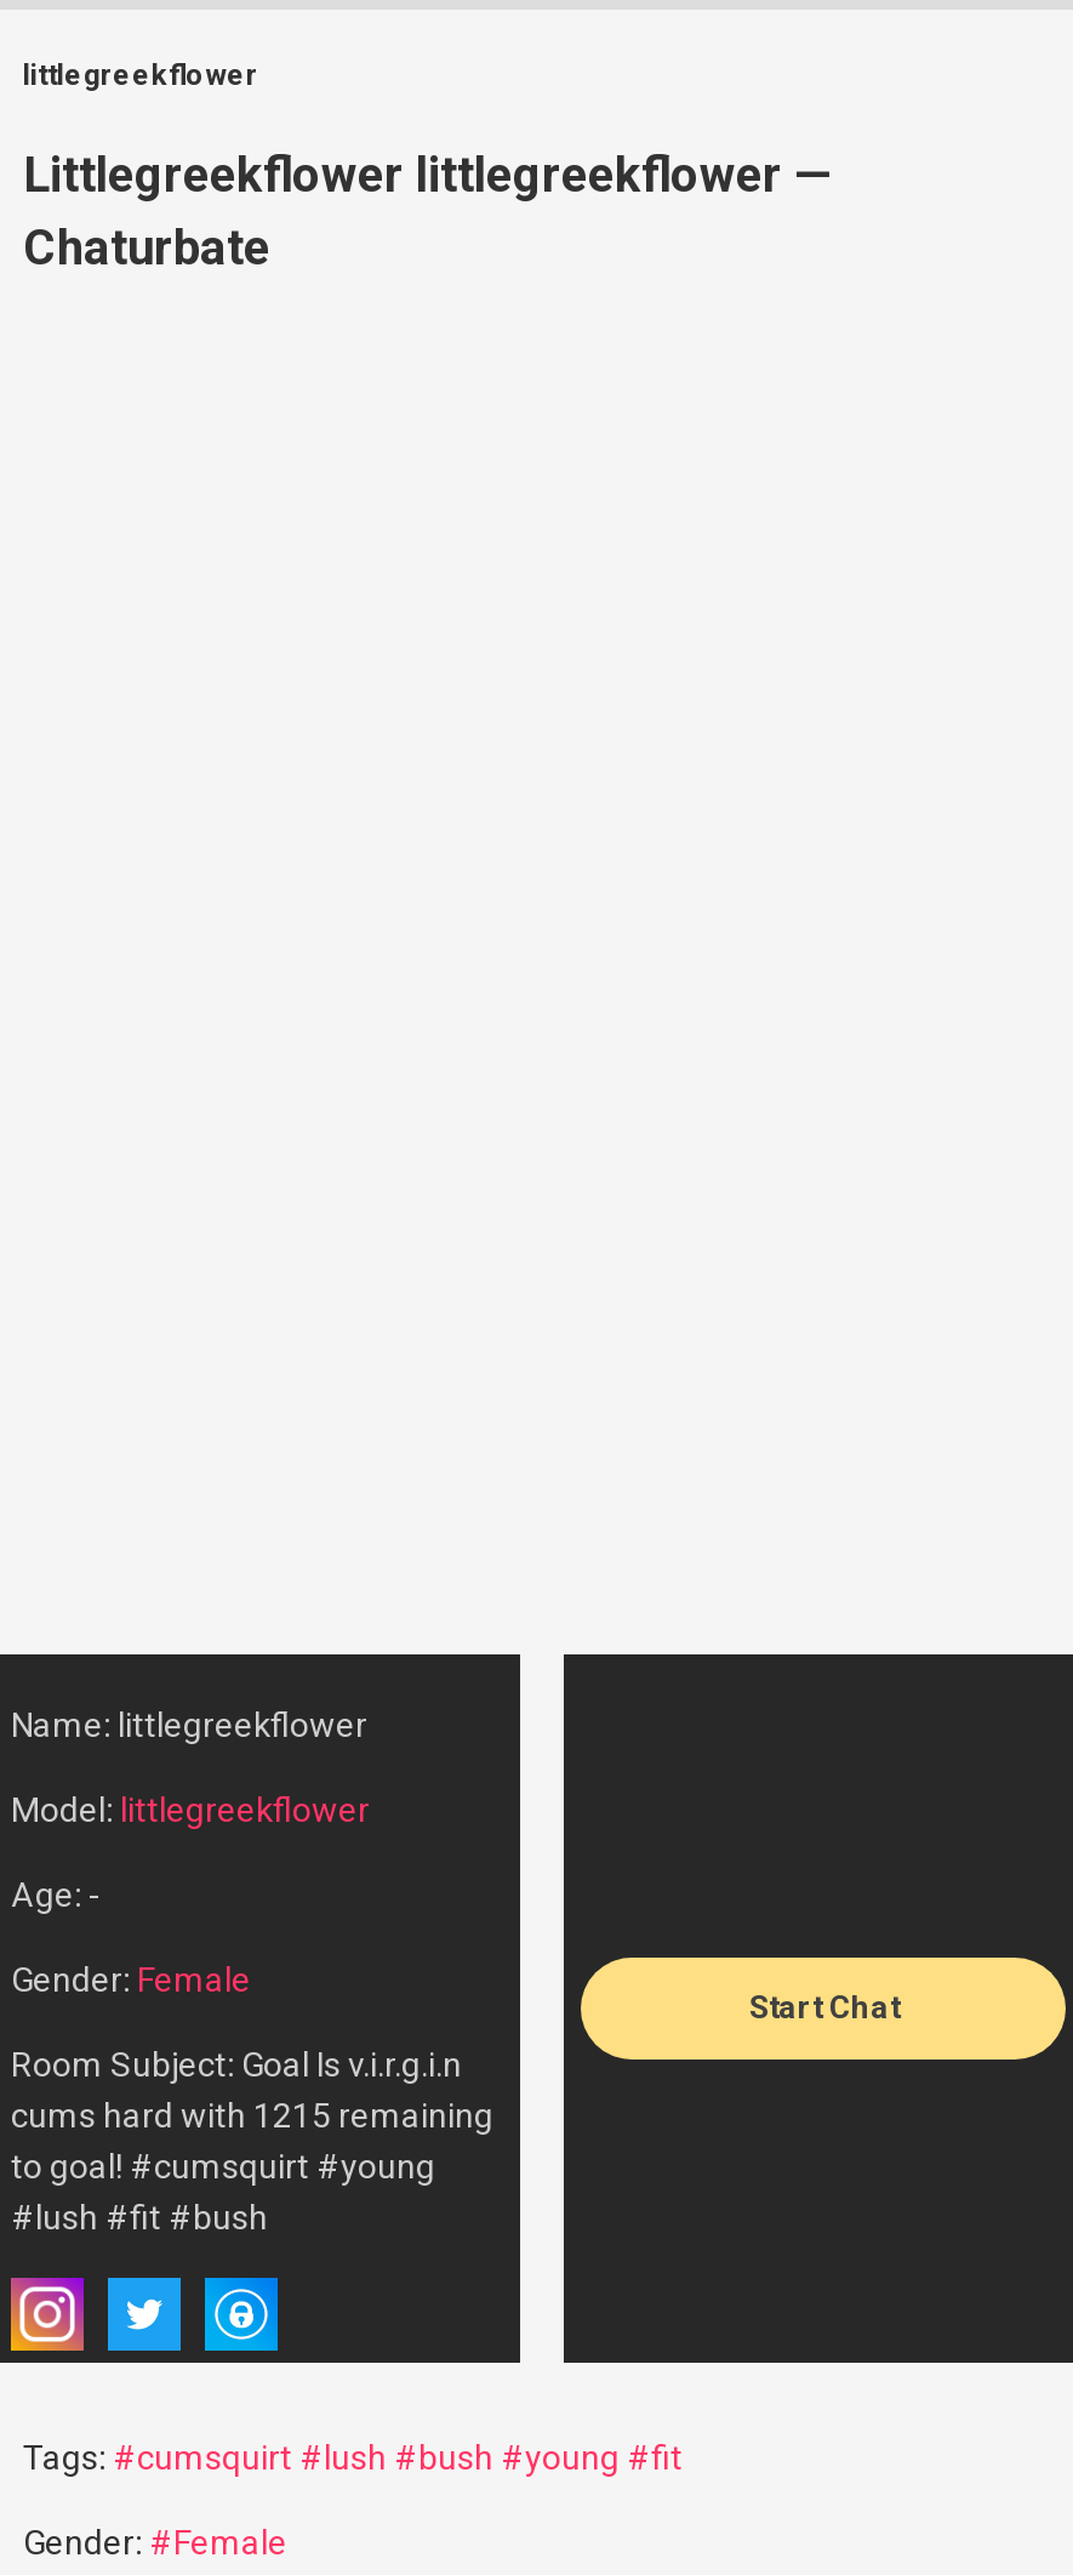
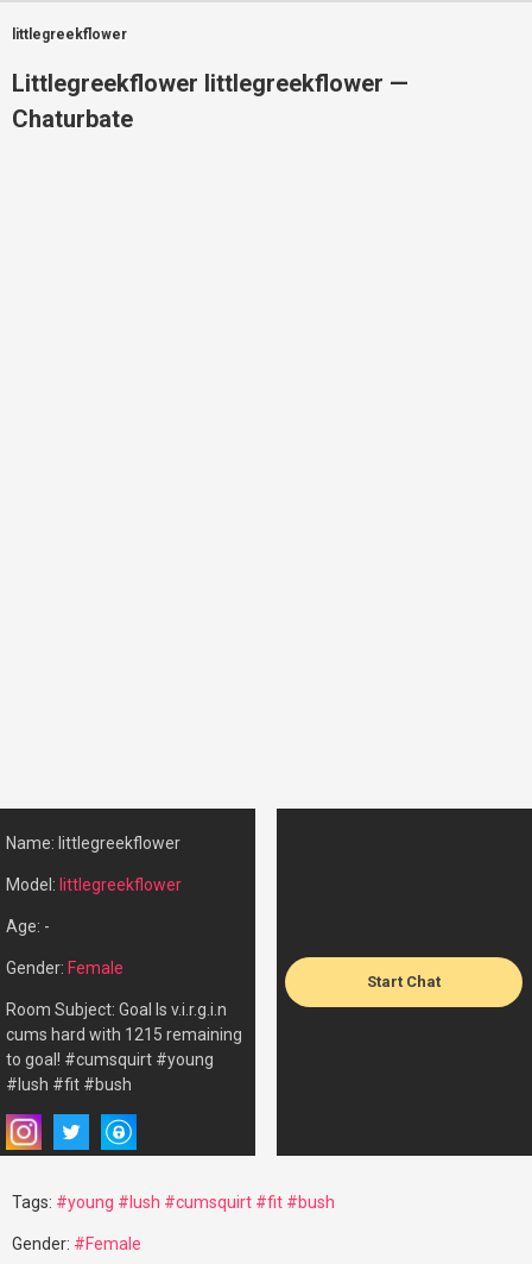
[23,2438,683,2477] Tags: #cumsquirt #lush #bush #young #fit -> [12,1193,335,1212] Tags: #young #lush #cumsquirt #fit #bush

